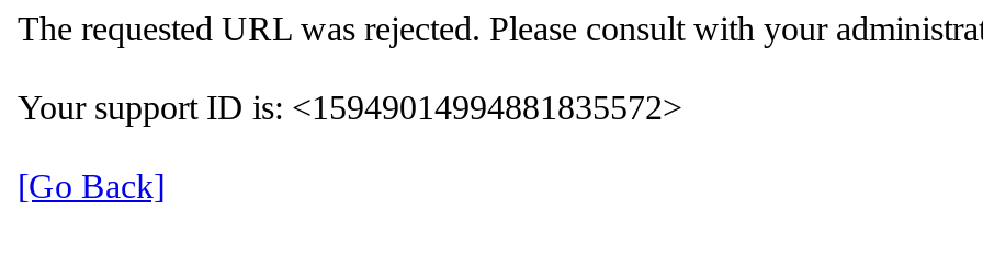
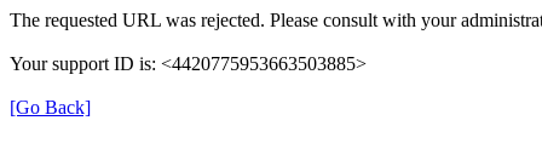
[18,89,682,126] Your support ID is: <15949014994881835572> -> [10,53,367,74] Your support ID is: <4420775953663503885>

